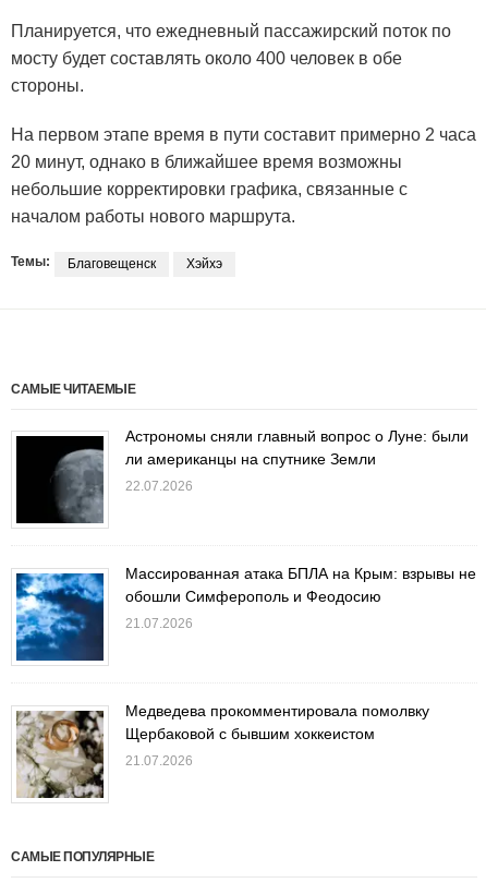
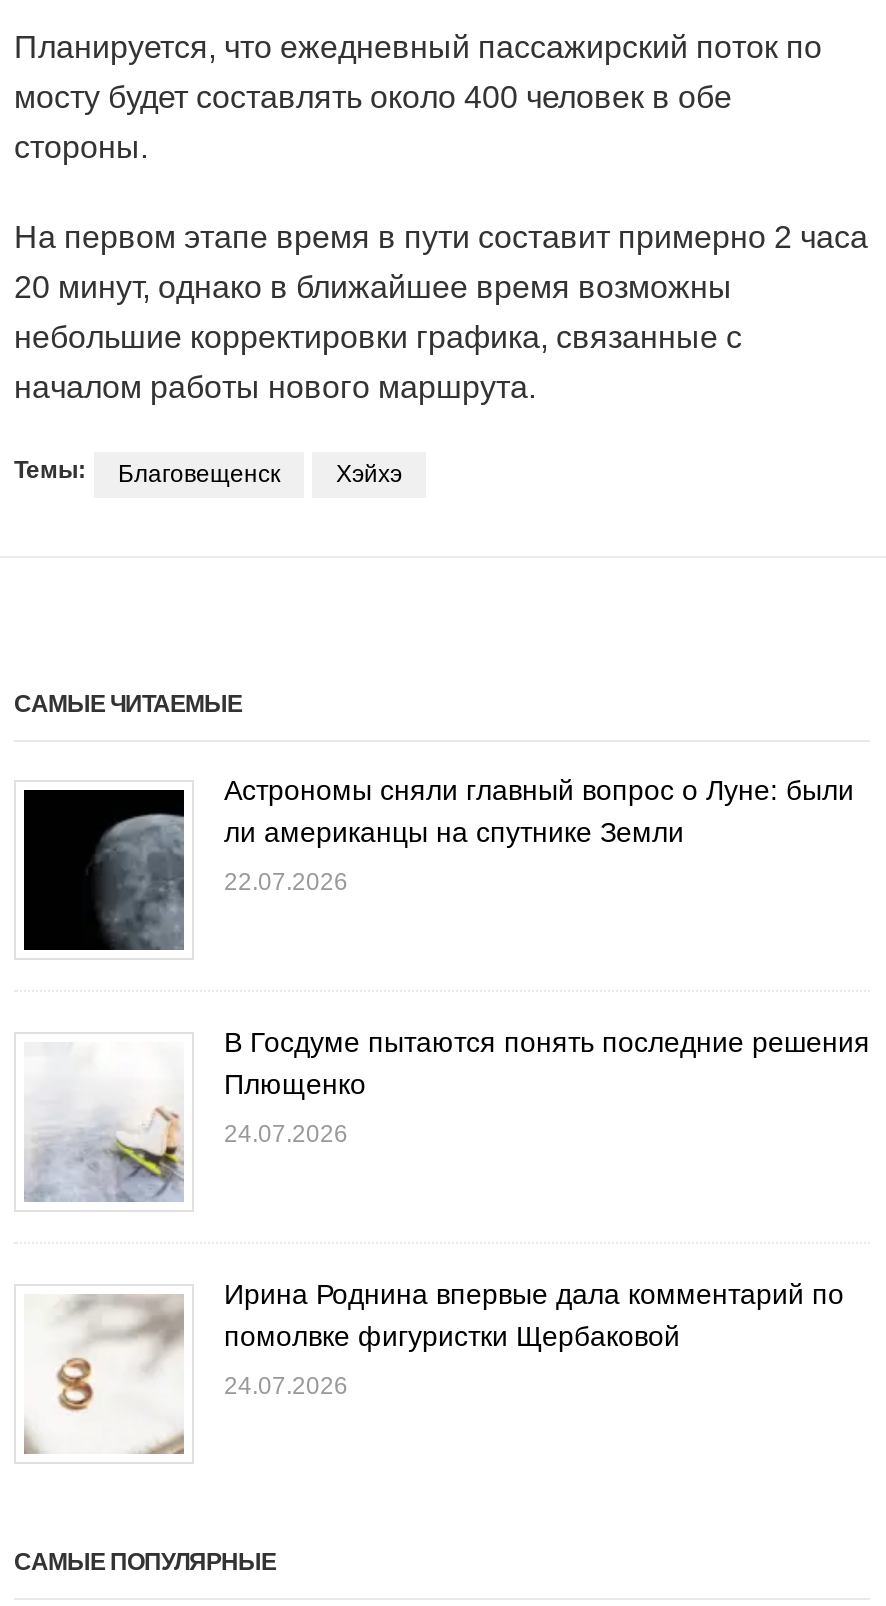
[15,565,476,661] [image] | Массированная атака БПЛА на Крым: взрывы не | обошли Симферополь и Феодосию -> [24,1026,870,1200] [image] | В Госдуме пытаются понять последние решения | Плющенко
[125,616,193,631] 21.07.2026 -> [224,1120,348,1148] 24.07.2026
[15,702,429,799] [image] | Медведева прокомментировала помолвку | Щербаковой с бывшим хоккеистом -> [24,1278,844,1454] [image] | Ирина Роднина впервые дала комментарий по | помолвке фигуристки Щербаковой
[125,753,193,769] 21.07.2026 -> [224,1372,348,1400] 24.07.2026

